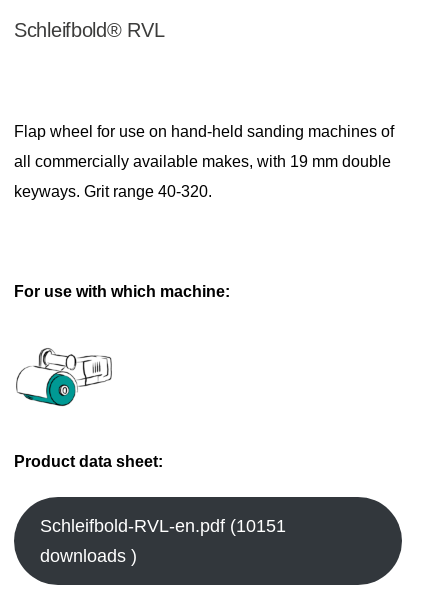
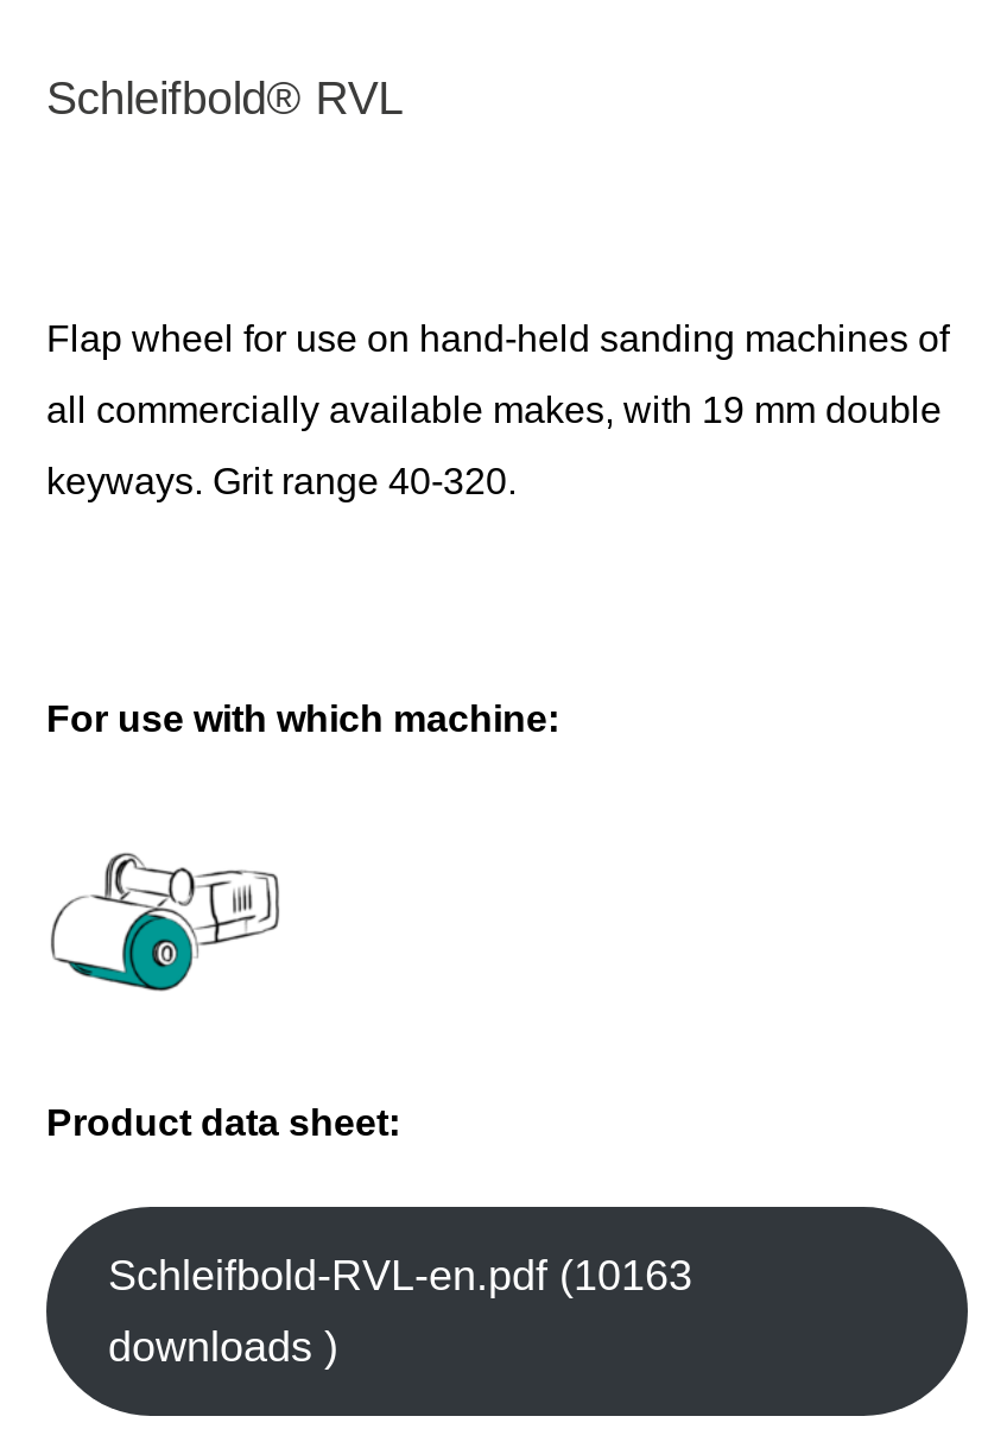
[40,516,286,536] Schleifbold-RVL-en.pdf (10151 -> [108,1251,692,1298] Schleifbold-RVL-en.pdf (10163

